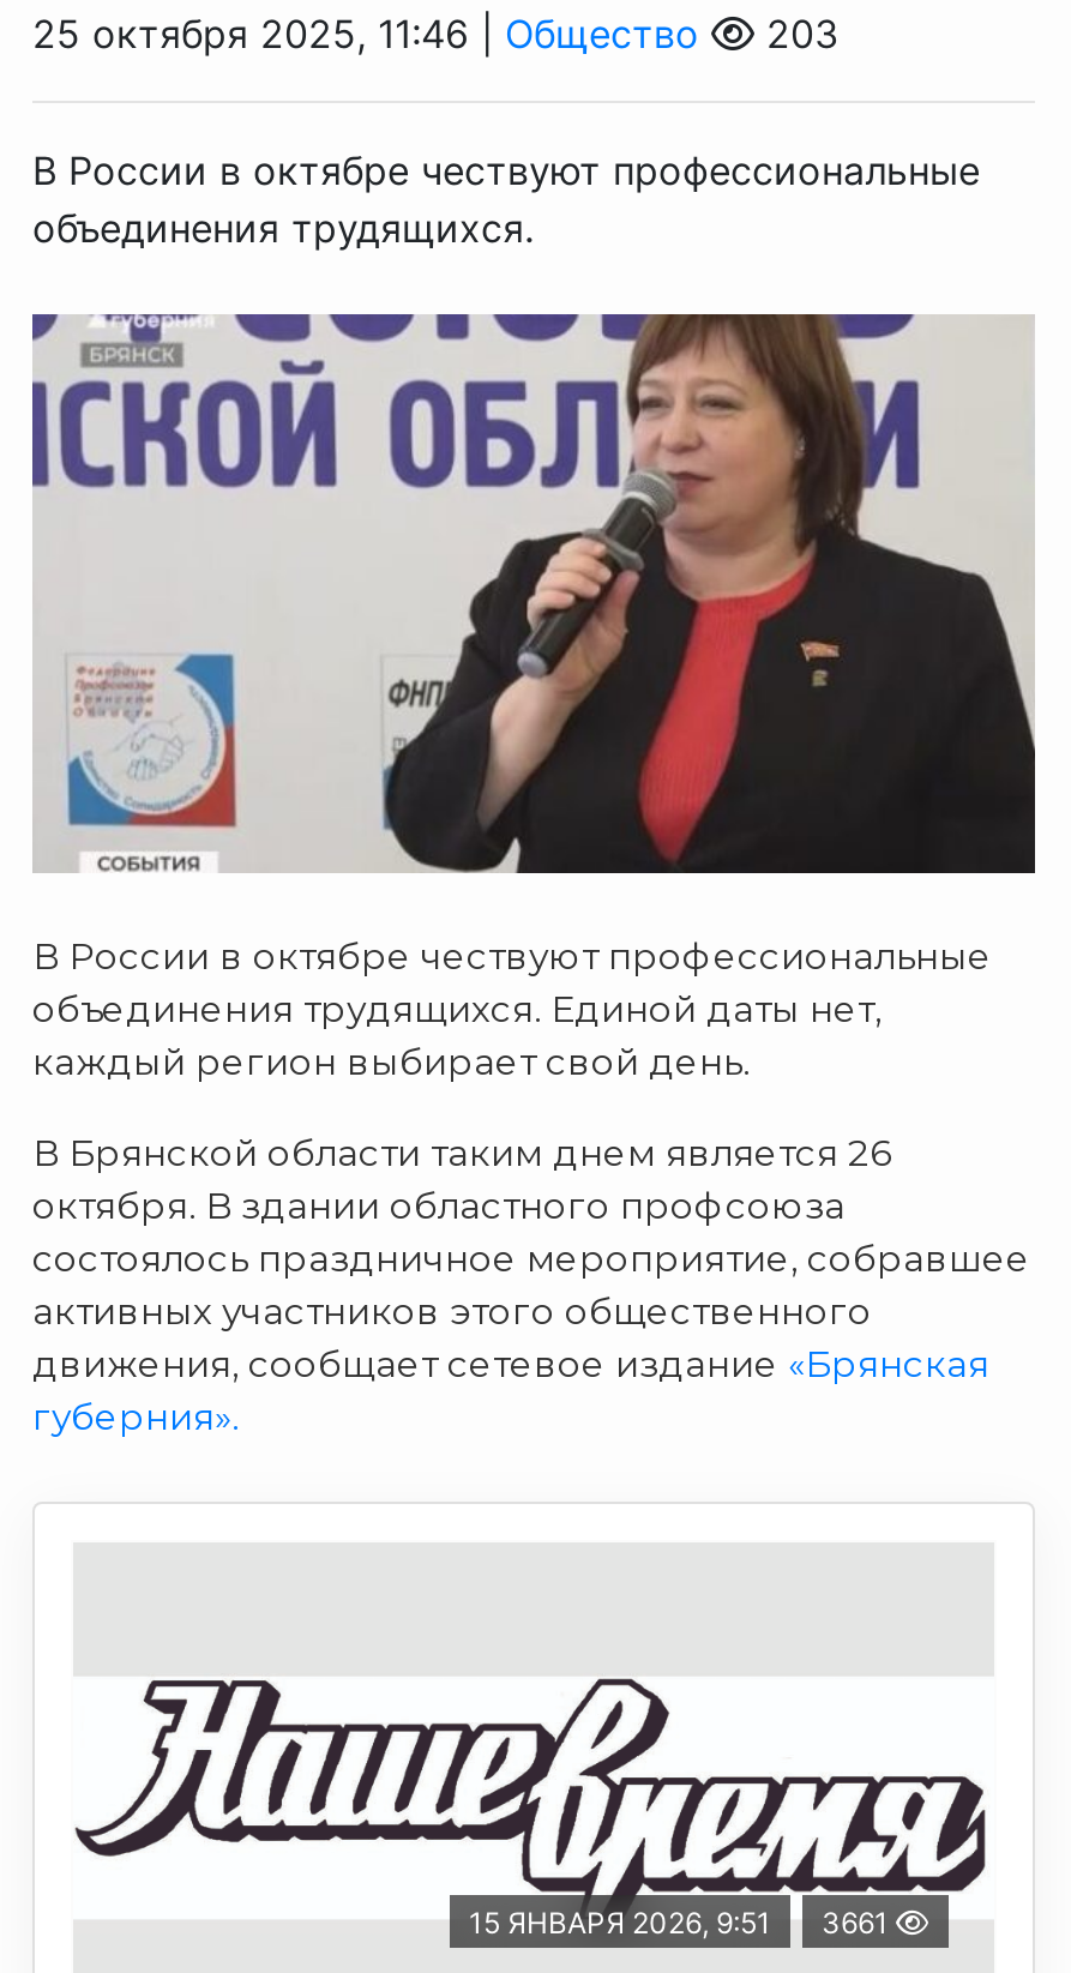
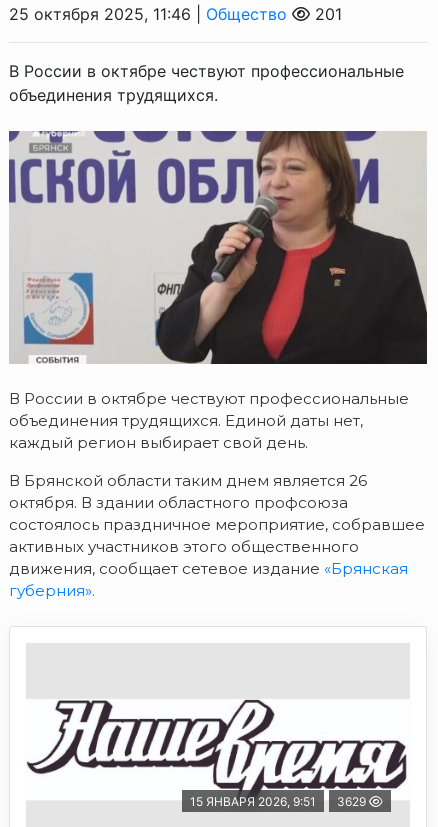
[754,10,838,58] 203 -> [310,4,342,24] 201
[469,1904,896,1940] 15 ЯНВАРЯ 2026, 9:51 3661 -> [190,794,369,809] 15 ЯНВАРЯ 2026, 9:51 3629

